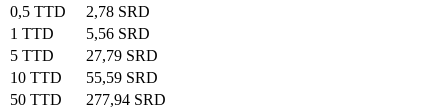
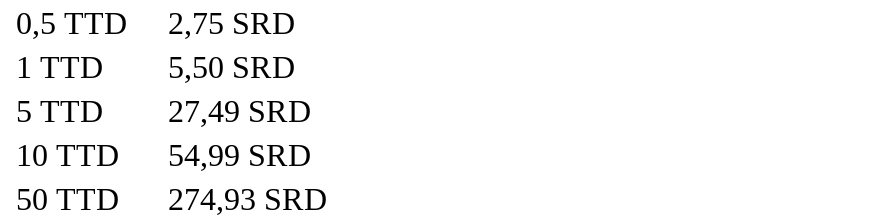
[10,3,150,20] 0,5 TTD 2,78 SRD -> [16,6,296,40] 0,5 TTD 2,75 SRD
[10,25,150,42] 1 TTD 5,56 SRD -> [16,50,296,84] 1 TTD 5,50 SRD
[10,47,158,64] 5 TTD 27,79 SRD -> [16,94,312,128] 5 TTD 27,49 SRD
[10,69,158,86] 10 TTD 55,59 SRD -> [16,138,312,172] 10 TTD 54,99 SRD
[10,91,166,108] 50 TTD 277,94 SRD -> [16,182,328,216] 50 TTD 274,93 SRD

